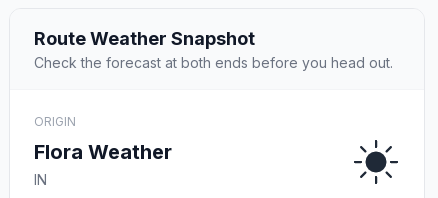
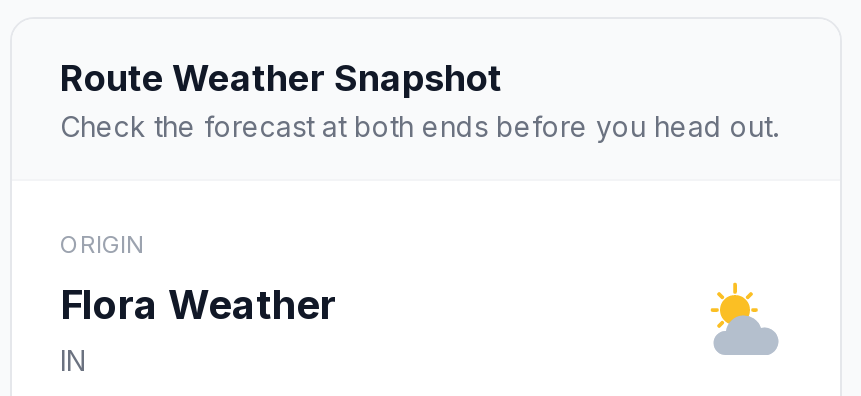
[353,139,399,185] [image] -> [702,281,786,367] [image]

